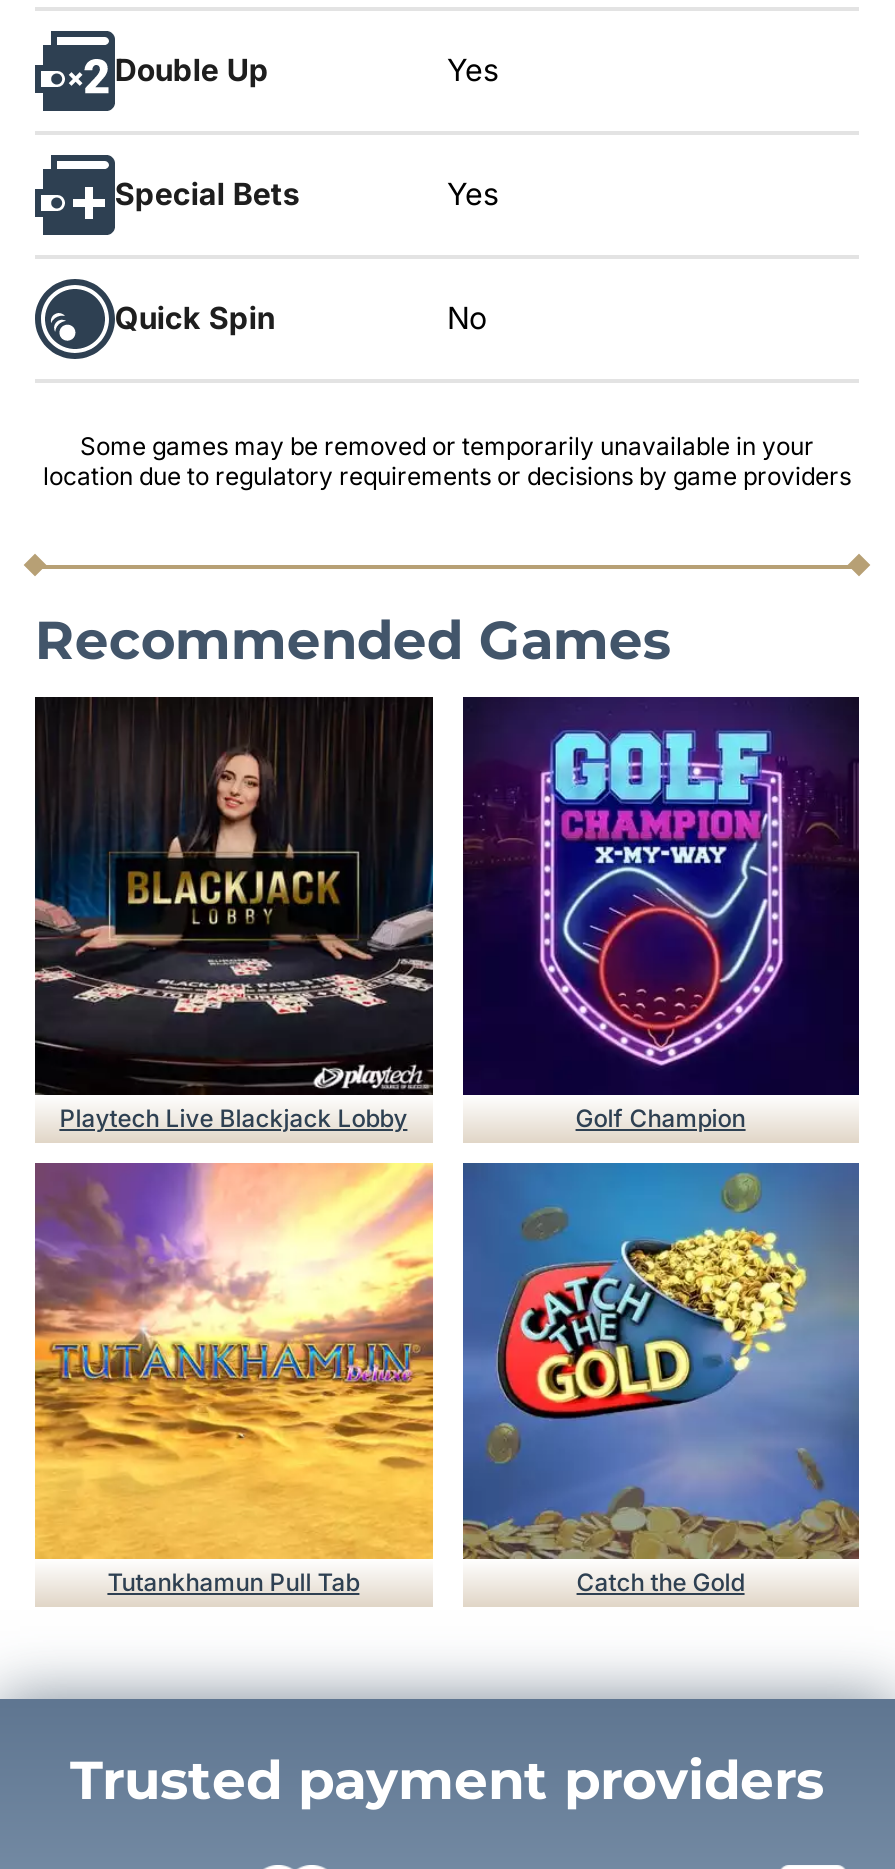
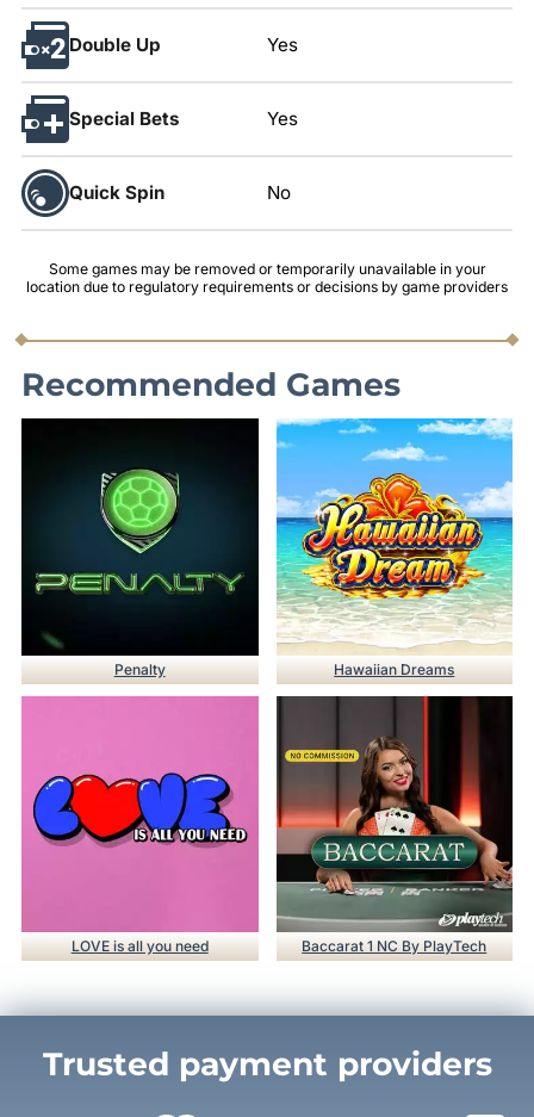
[33,699,435,1087] [image] -> [20,422,259,651] [image]
[59,695,861,1132] [image] | Playtech Live Blackjack Lobby | Golf Champion -> [114,417,514,678] [image] | Penalty | Hawaiian Dreams
[33,1161,745,1597] [image] | Tutankhamun Pull Tab | Catch the Gold -> [20,695,487,955] [image] | LOVE is all you need | Baccarat 1 NC By PlayTech
[461,1161,861,1559] [image] -> [275,695,514,932] [image]

